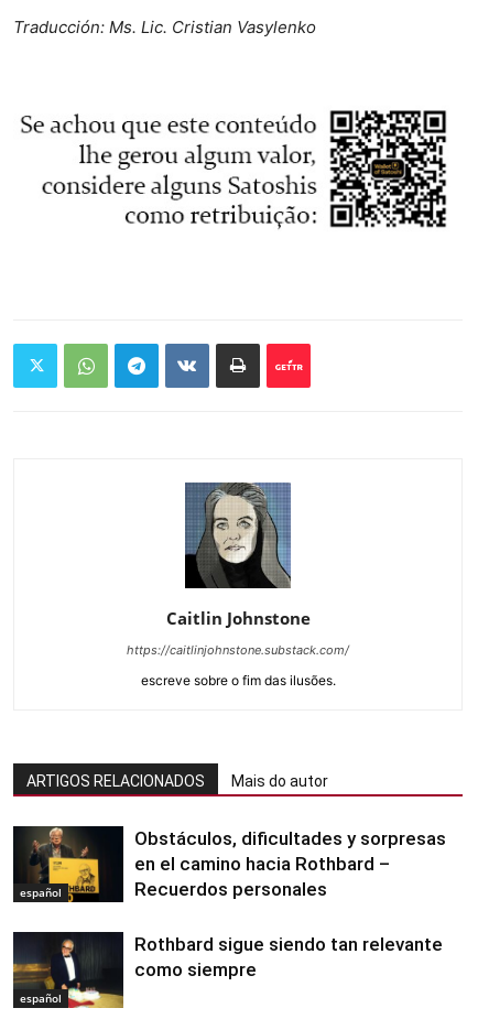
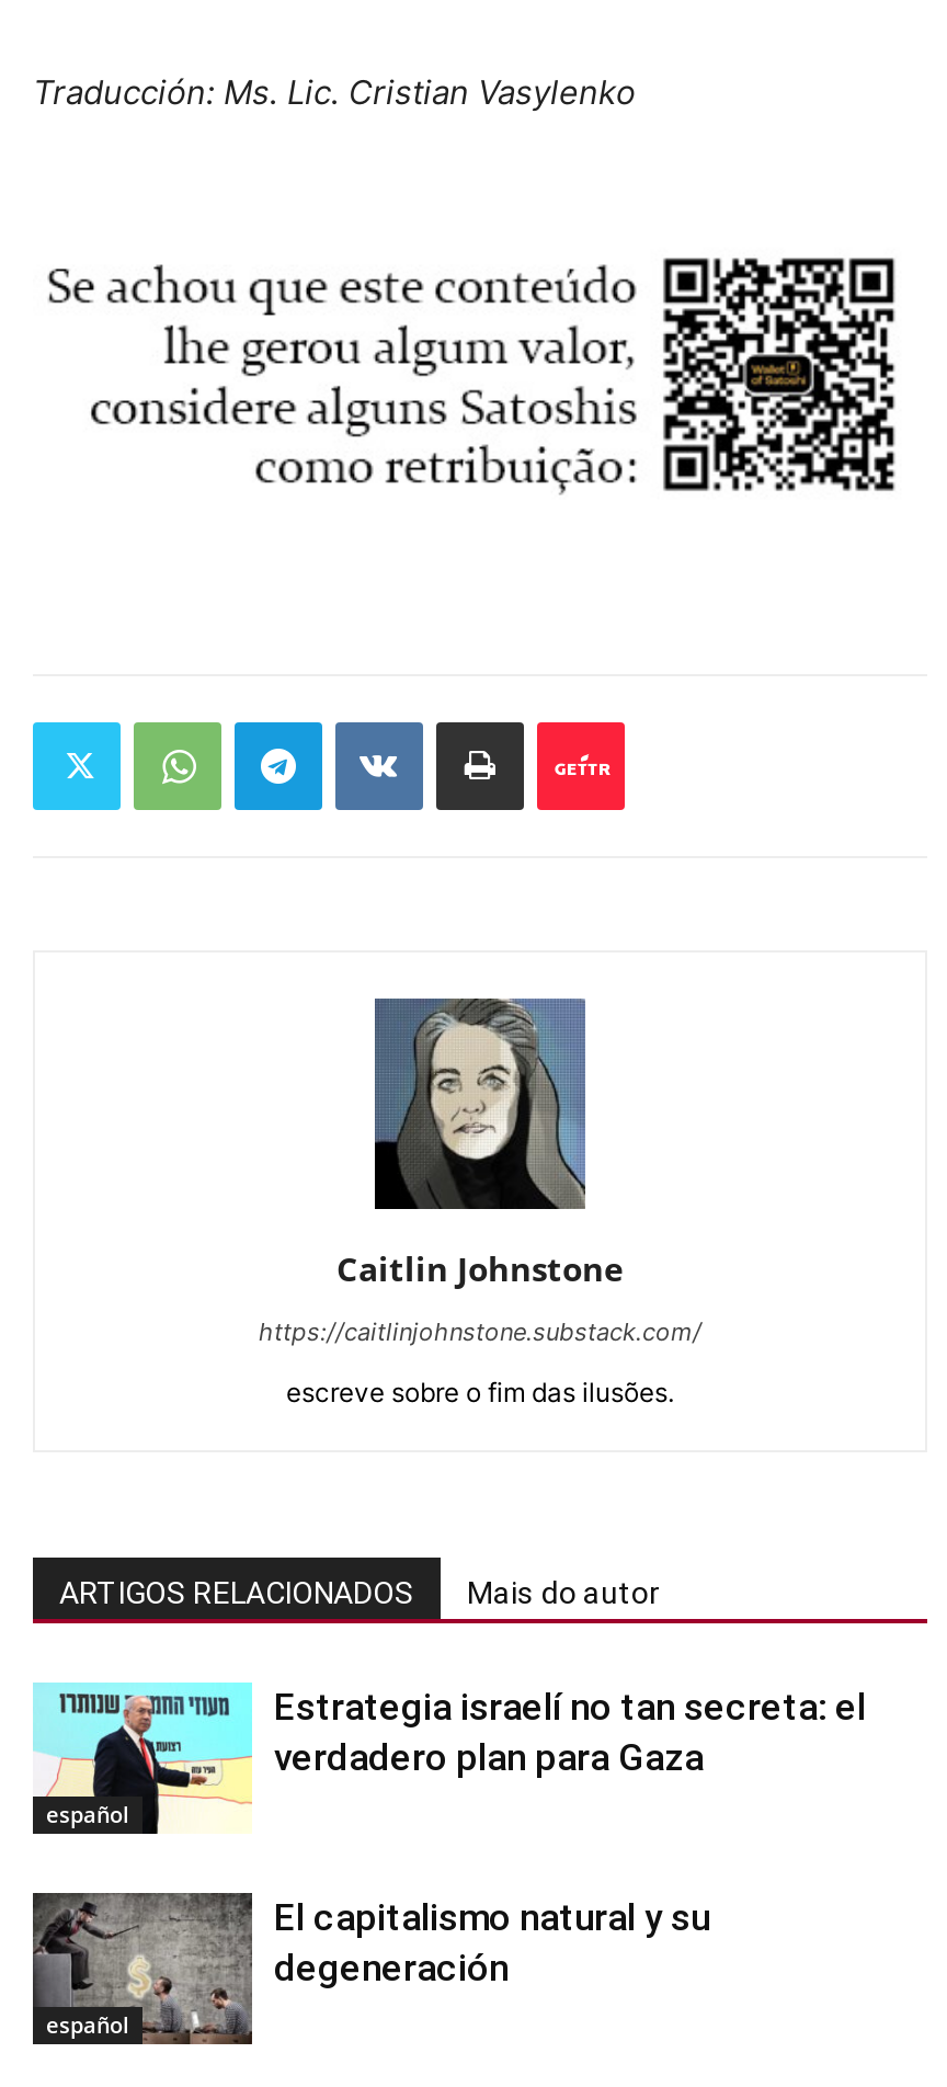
[12,825,446,903] [image] | Obstáculos, dificultades y sorpresas | en el camino hacia Rothbard – | Recuerdos personales -> [33,1683,866,1836] [image] | Estrategia israelí no tan secreta: el | verdadero plan para Gaza
[12,932,443,1009] [image] | Rothbard sigue siendo tan relevante | como siempre -> [31,1893,710,2046] [image] | El capitalismo natural y su | degeneración

